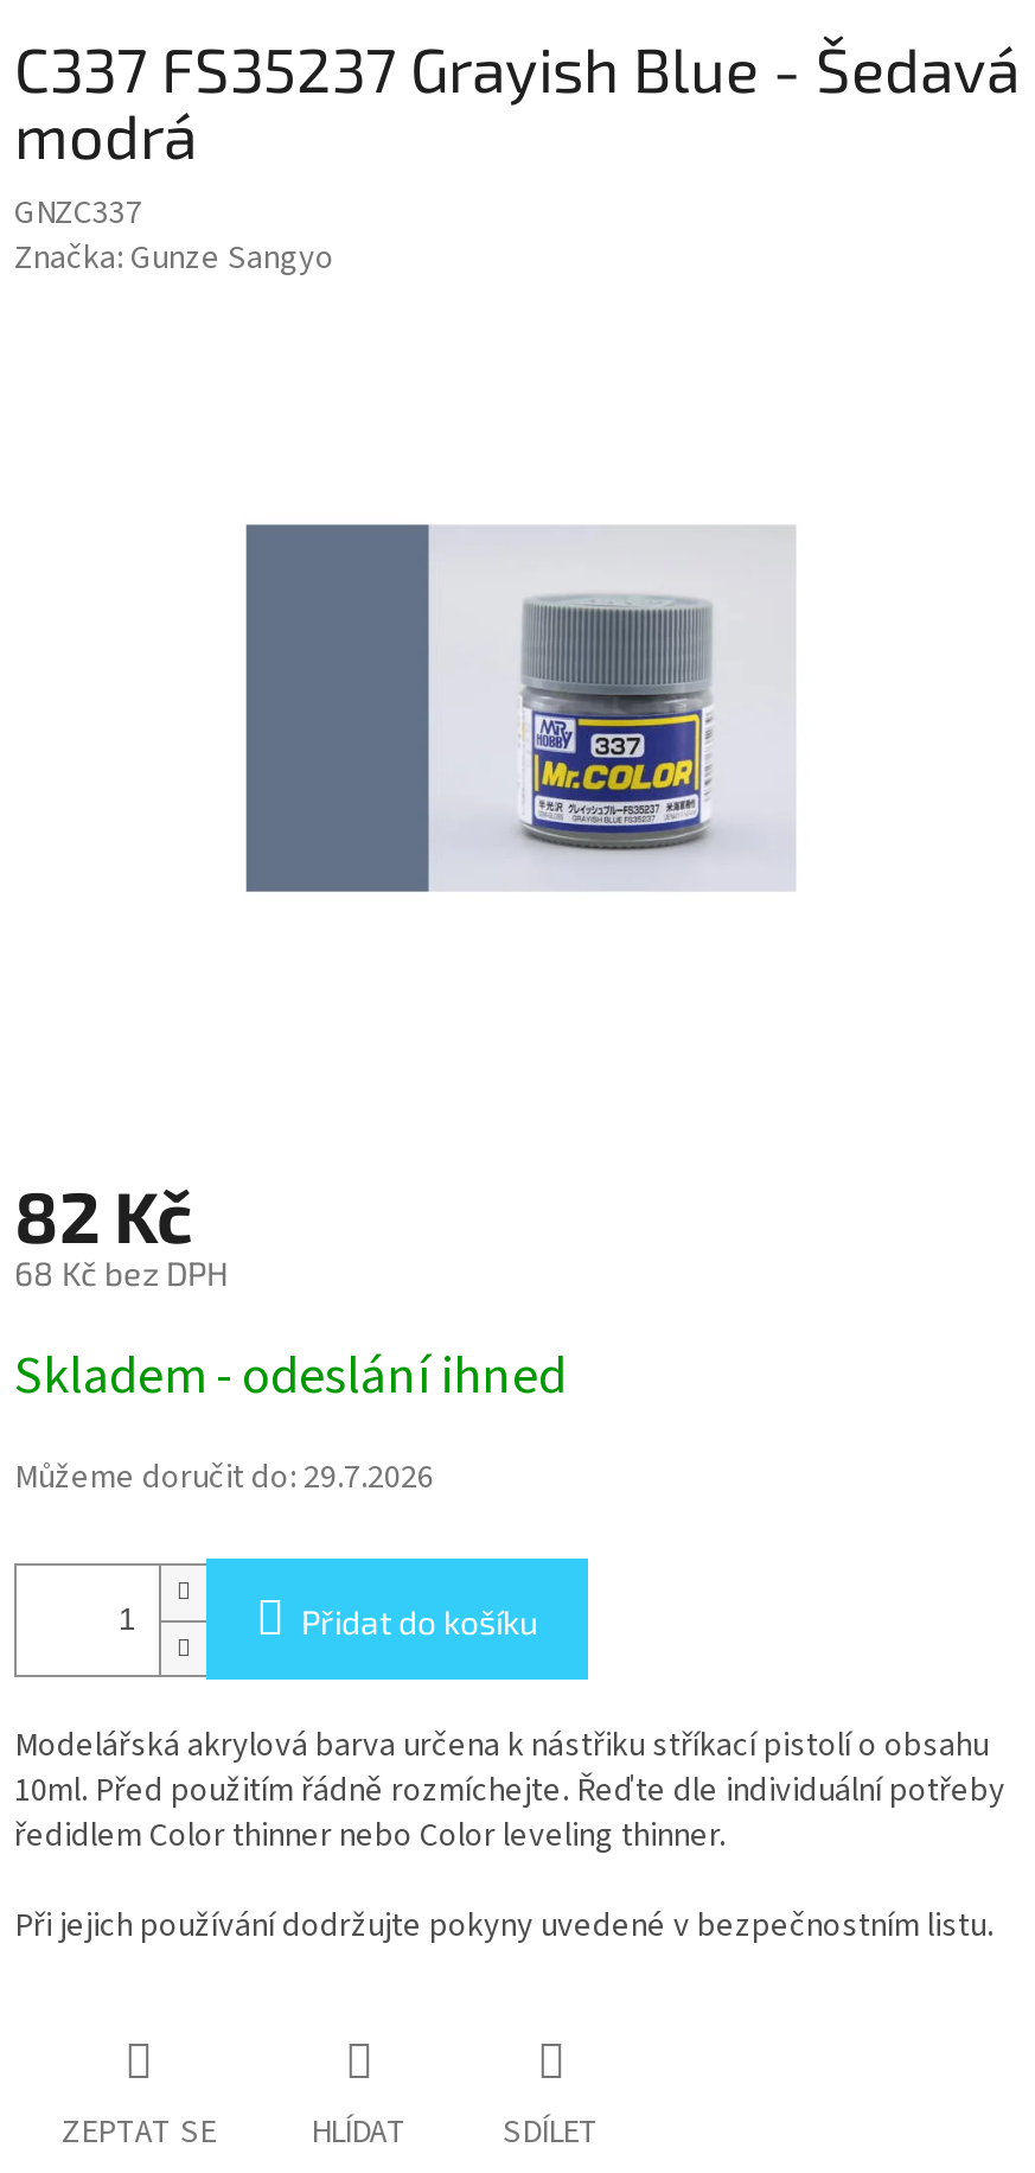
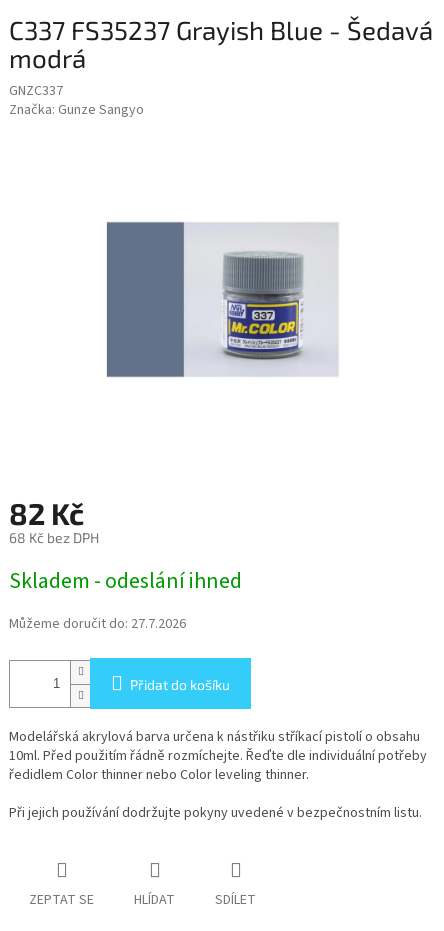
[14,1455,434,1503] Můžeme doručit do: 29.7.2026 -> [9,614,186,634] Můžeme doručit do: 27.7.2026

